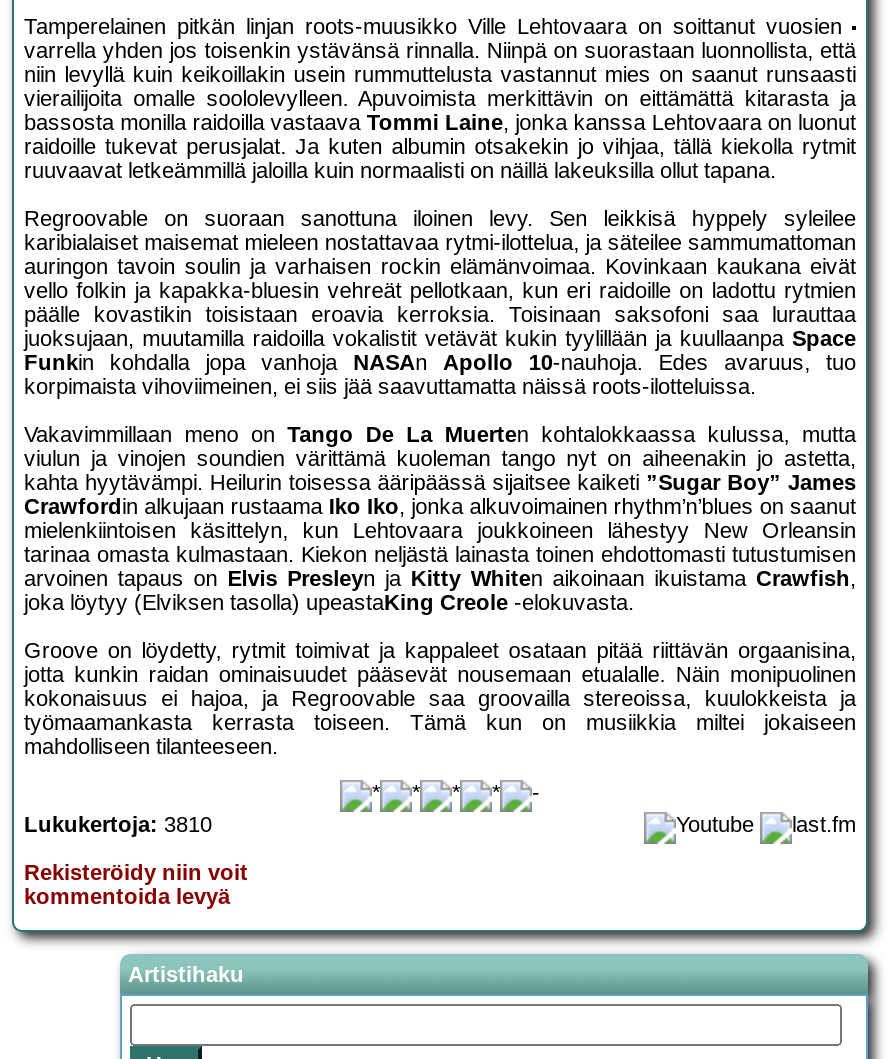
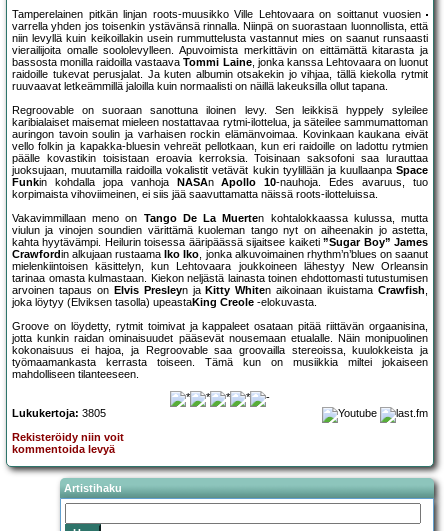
[24,813,212,837] Lukukertoja: 3810 -> [12,407,106,419] Lukukertoja: 3805

